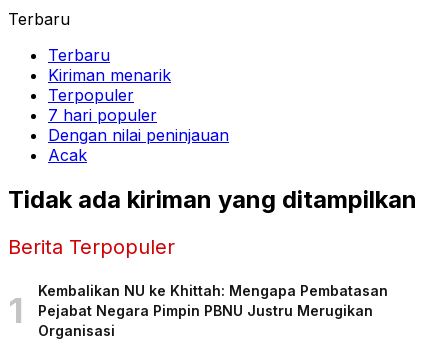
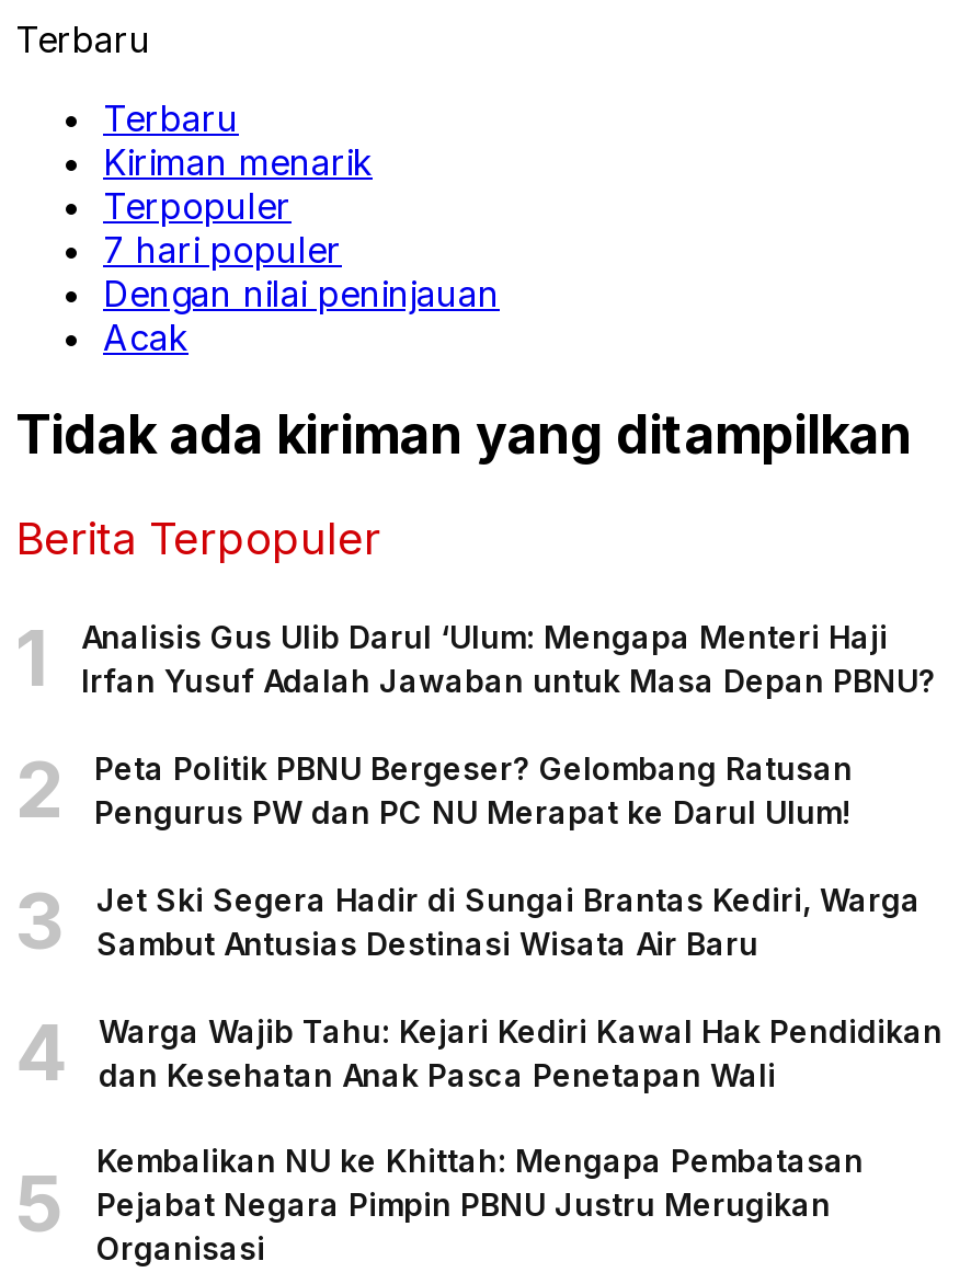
none -> [15,618,943,1249] Analisis Gus Ulib Darul ‘Ulum: Mengapa Menteri Haji | Irfan Yusuf Adalah Jawaban untuk Masa Depan PBNU? | 2 | Peta Politik PBNU Bergeser? Gelombang Ratusan | Pengurus PW dan PC NU Merapat ke Darul Ulum! | 3 | Jet Ski Segera Hadir di Sungai Brantas Kediri, Warga | Sambut Antusias Destinasi Wisata Air Baru | 4 | Warga Wajib Tahu: Kejari Kediri Kawal Hak Pendidikan | dan Kesehatan Anak Pasca Penetapan Wali | 5

